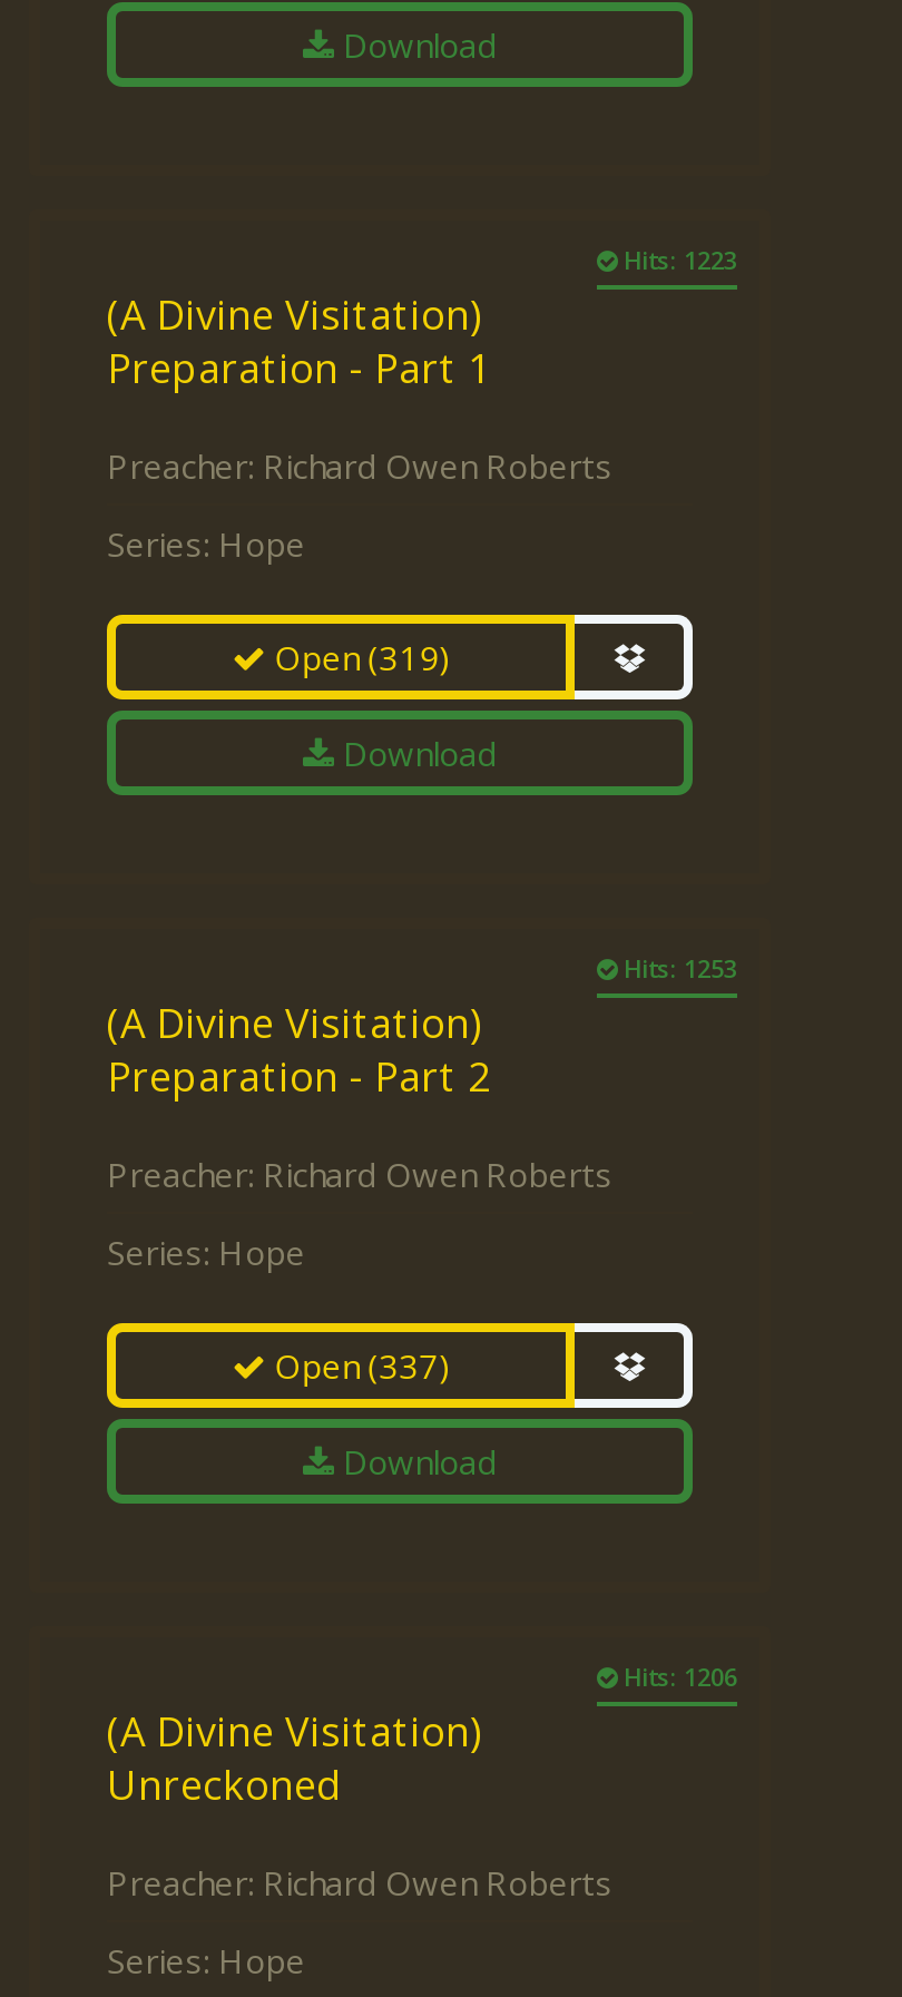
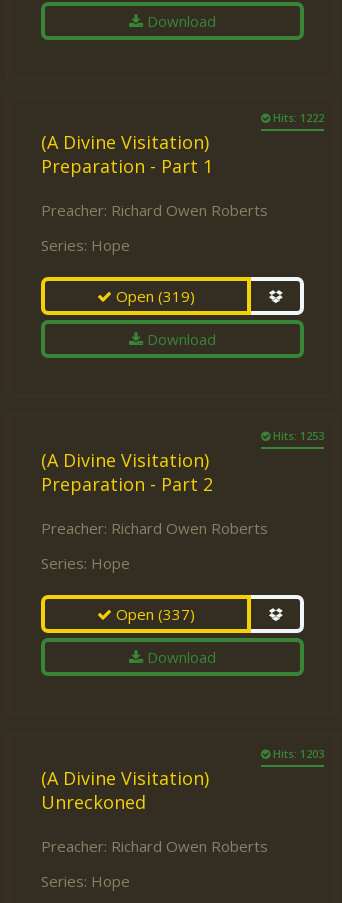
[617,243,737,277] Hits: 1223 -> [270,110,324,125] Hits: 1222
[617,1660,737,1694] Hits: 1206 -> [270,746,324,761] Hits: 1203

